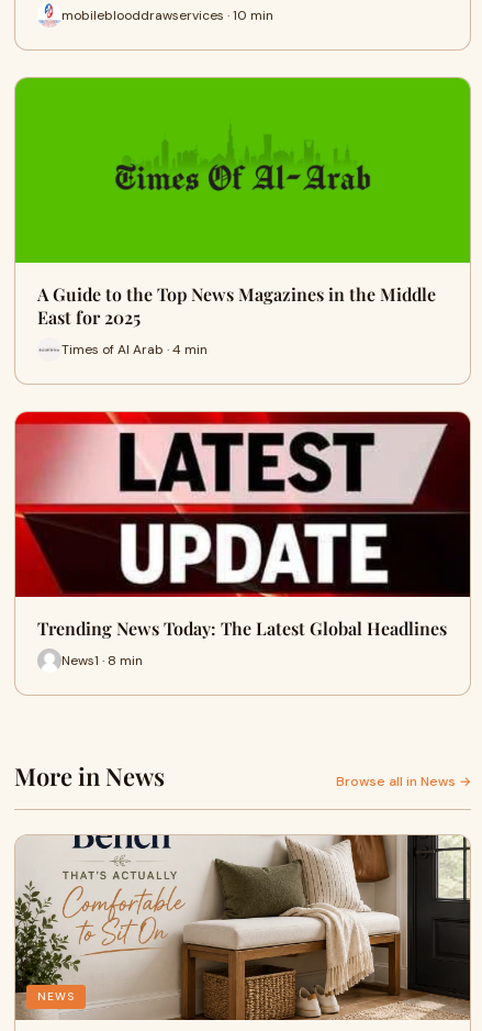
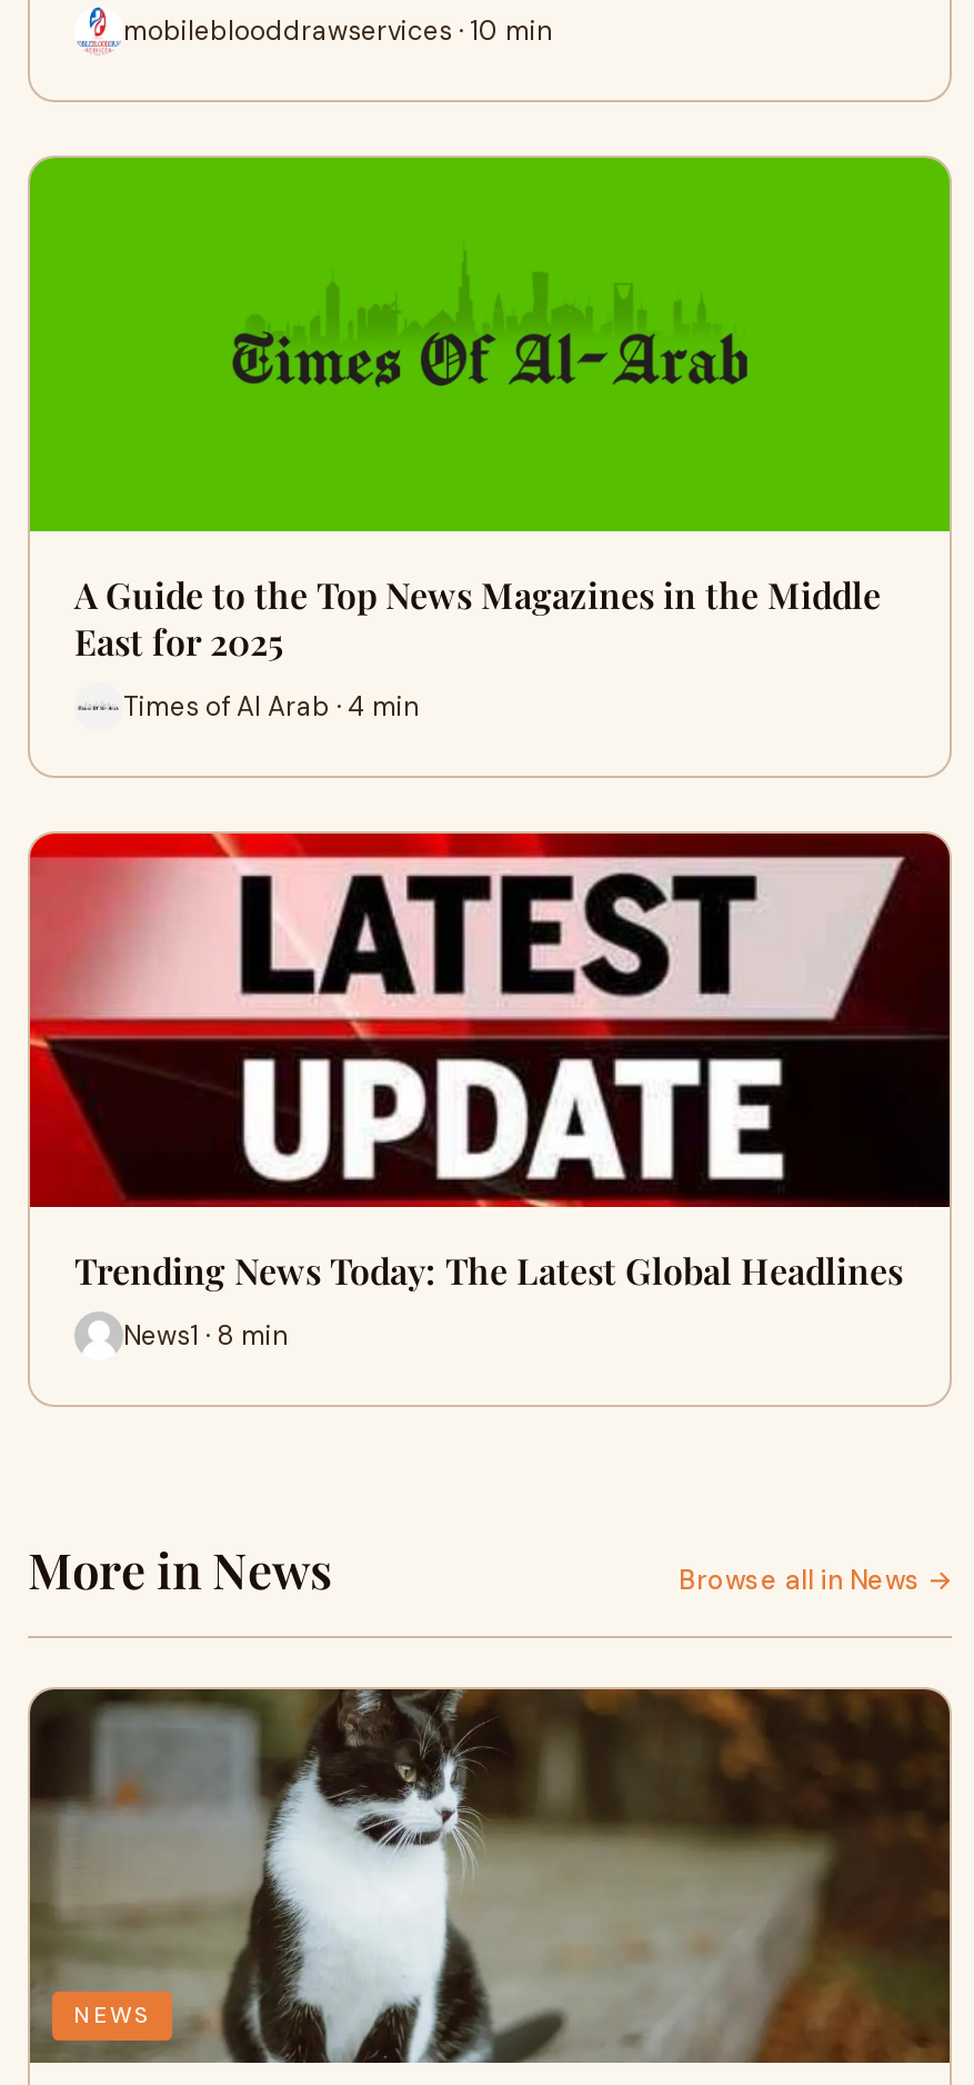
[15,834,470,1021] [image] -> [28,1687,952,2065] [image]

